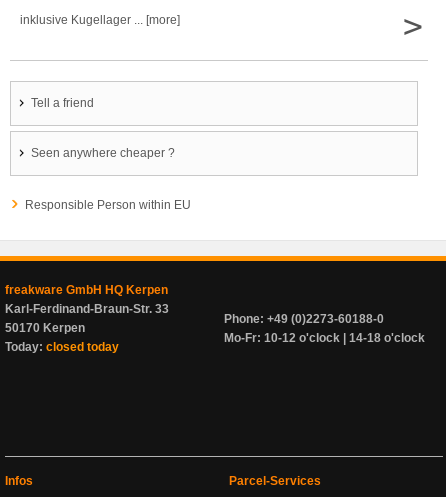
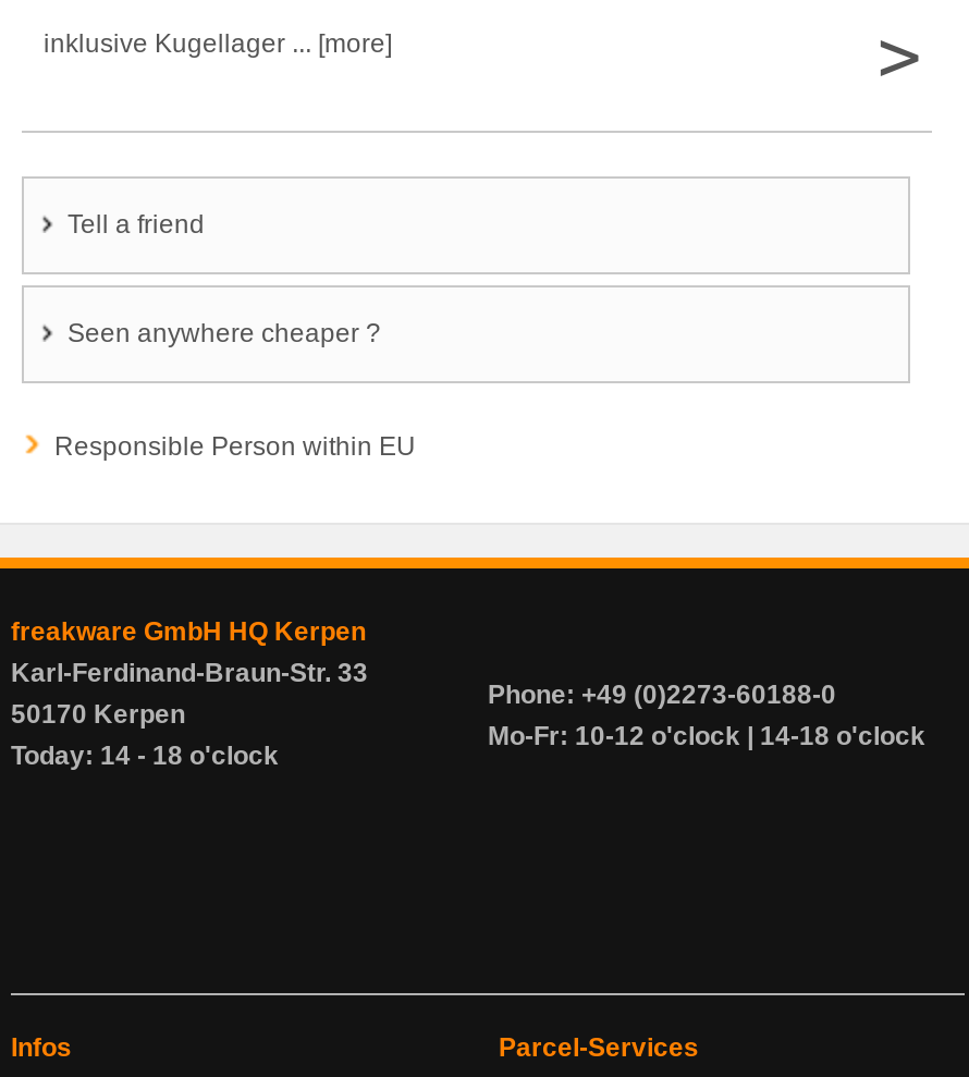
[5,340,119,354] Today: closed today -> [11,741,279,771] Today: 14 - 18 o'clock

